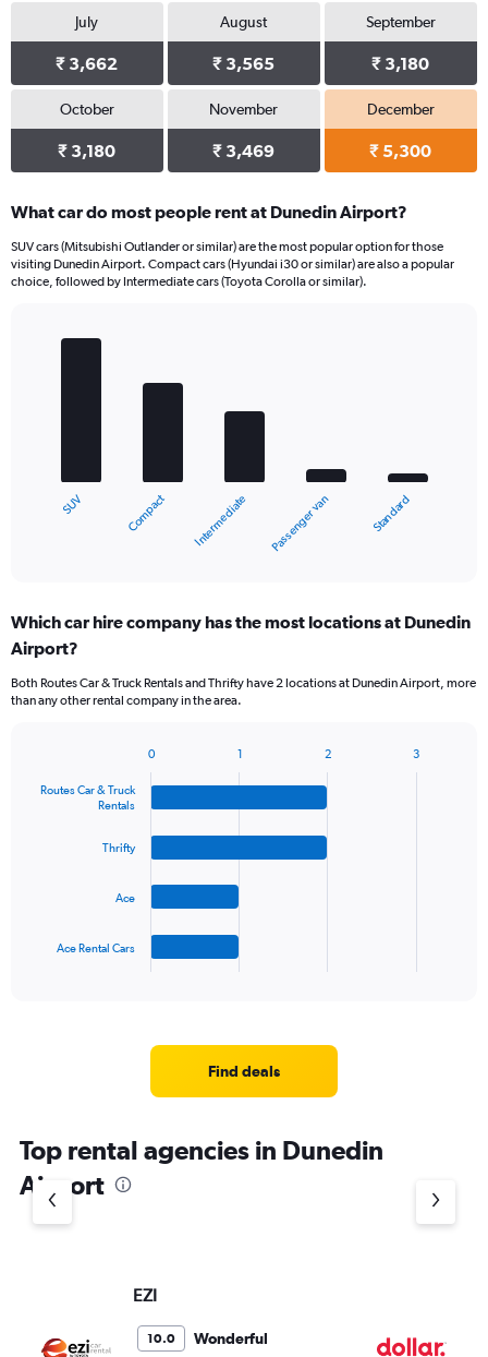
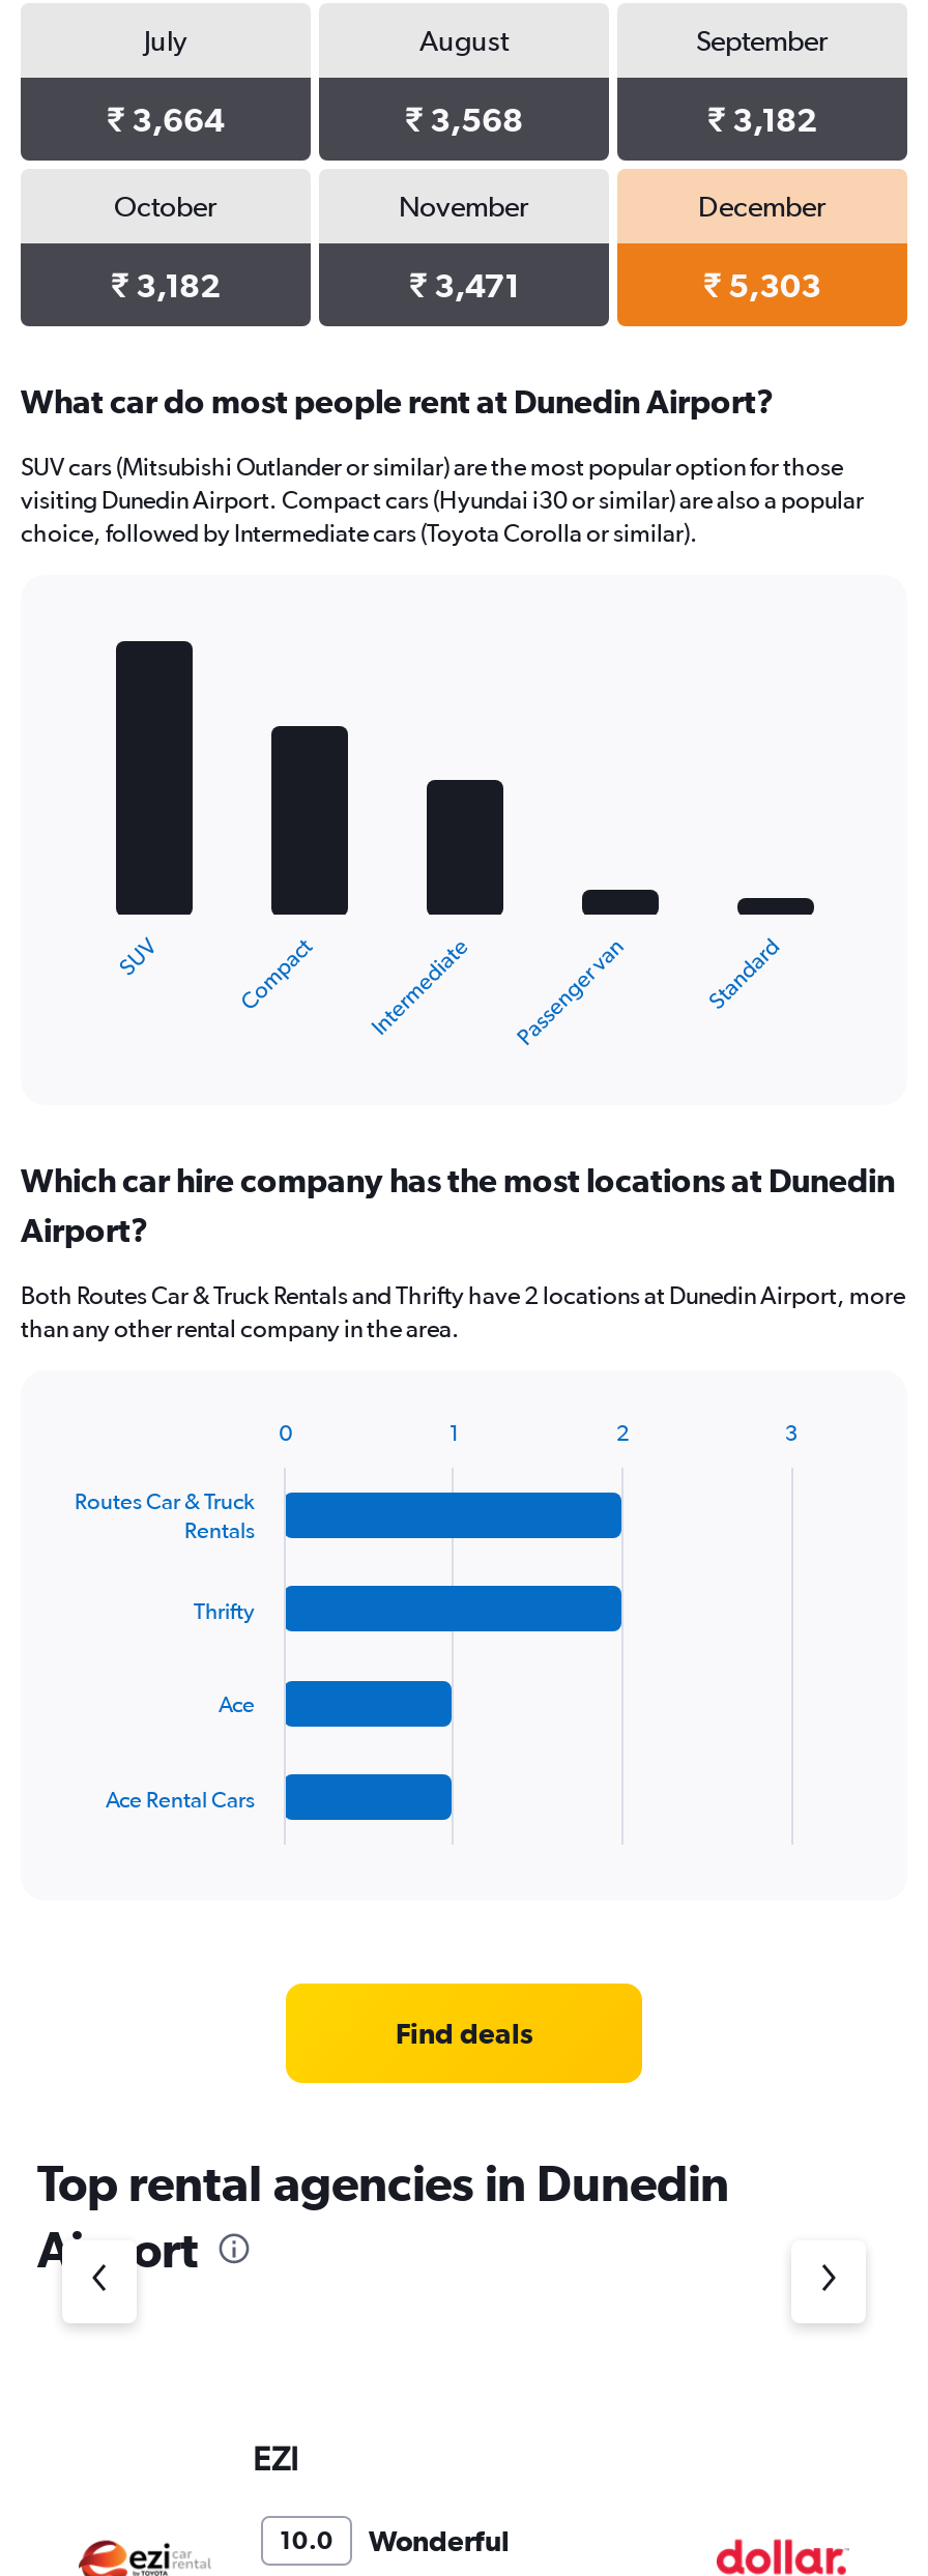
[56,53,118,73] ₹ 3,662 -> [107,100,225,138] ₹ 3,664
[213,53,275,73] ₹ 3,565 -> [405,100,523,138] ₹ 3,568
[372,53,430,73] ₹ 3,180 -> [707,100,817,138] ₹ 3,182
[58,141,116,160] ₹ 3,180 -> [111,266,221,303] ₹ 3,182
[213,141,275,160] ₹ 3,469 -> [409,266,519,303] ₹ 3,471
[370,141,432,160] ₹ 5,300 -> [703,266,821,303] ₹ 5,303

